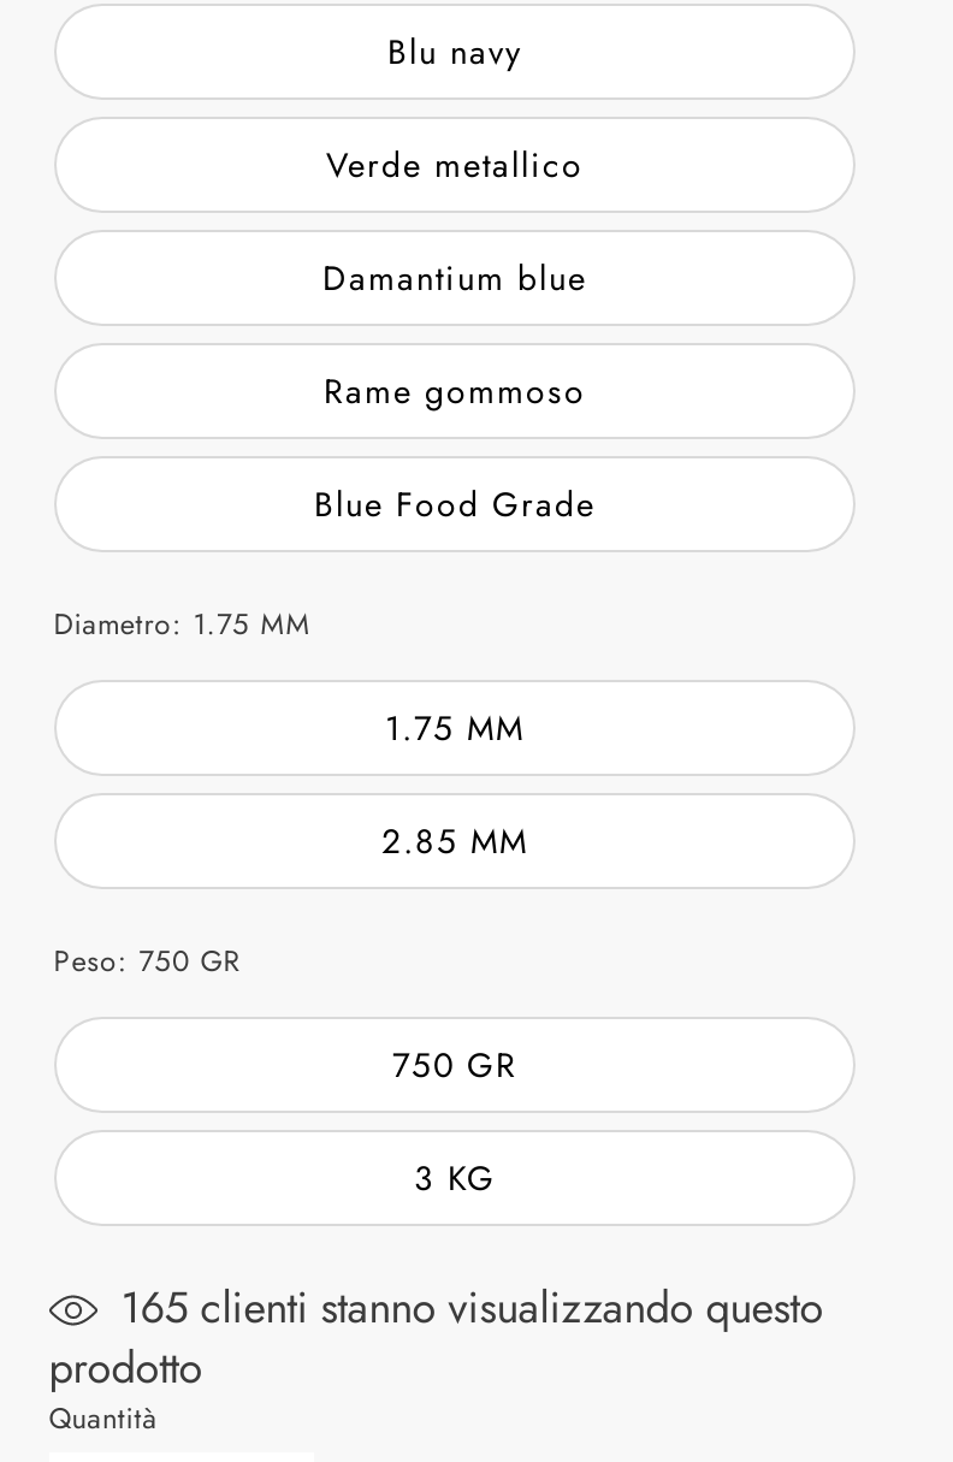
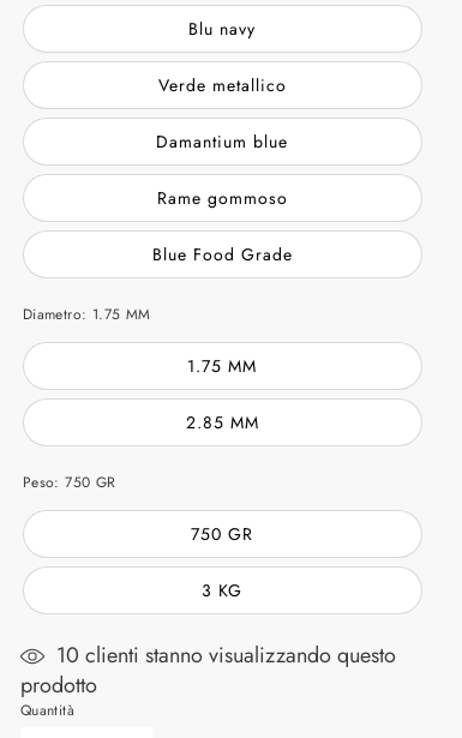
[121,1277,824,1339] 165 clienti stanno visualizzando questo -> [56,640,396,671] 10 clienti stanno visualizzando questo

